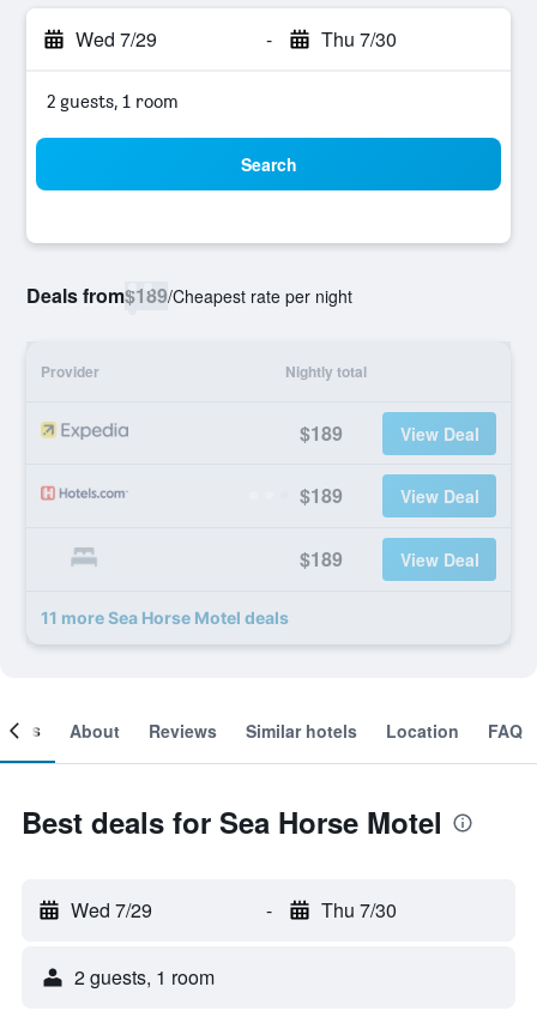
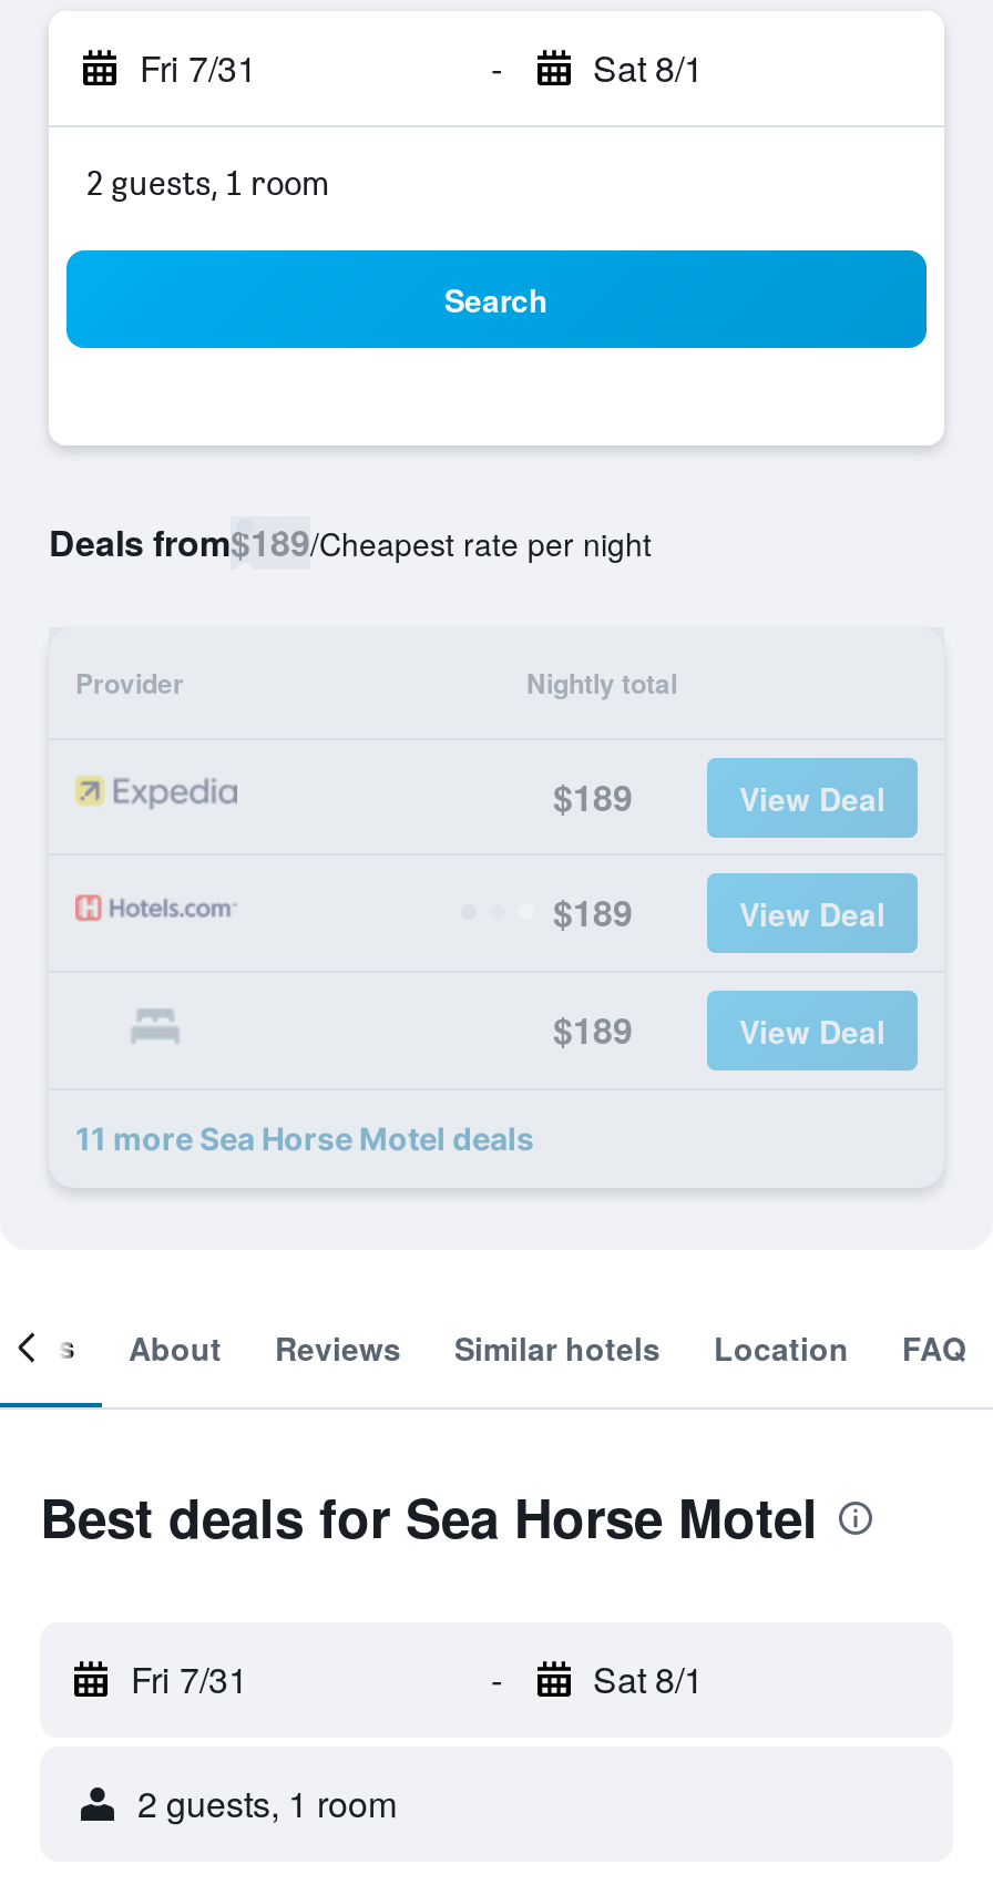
[76,25,157,53] Wed 7/29 -> [140,42,257,93] Fri 7/31
[321,25,396,53] Thu 7/30 -> [593,42,704,93] Sat 8/1
[71,896,152,924] Wed 7/29 -> [131,1653,248,1704] Fri 7/31
[321,896,396,924] Thu 7/30 -> [593,1653,704,1704] Sat 8/1

